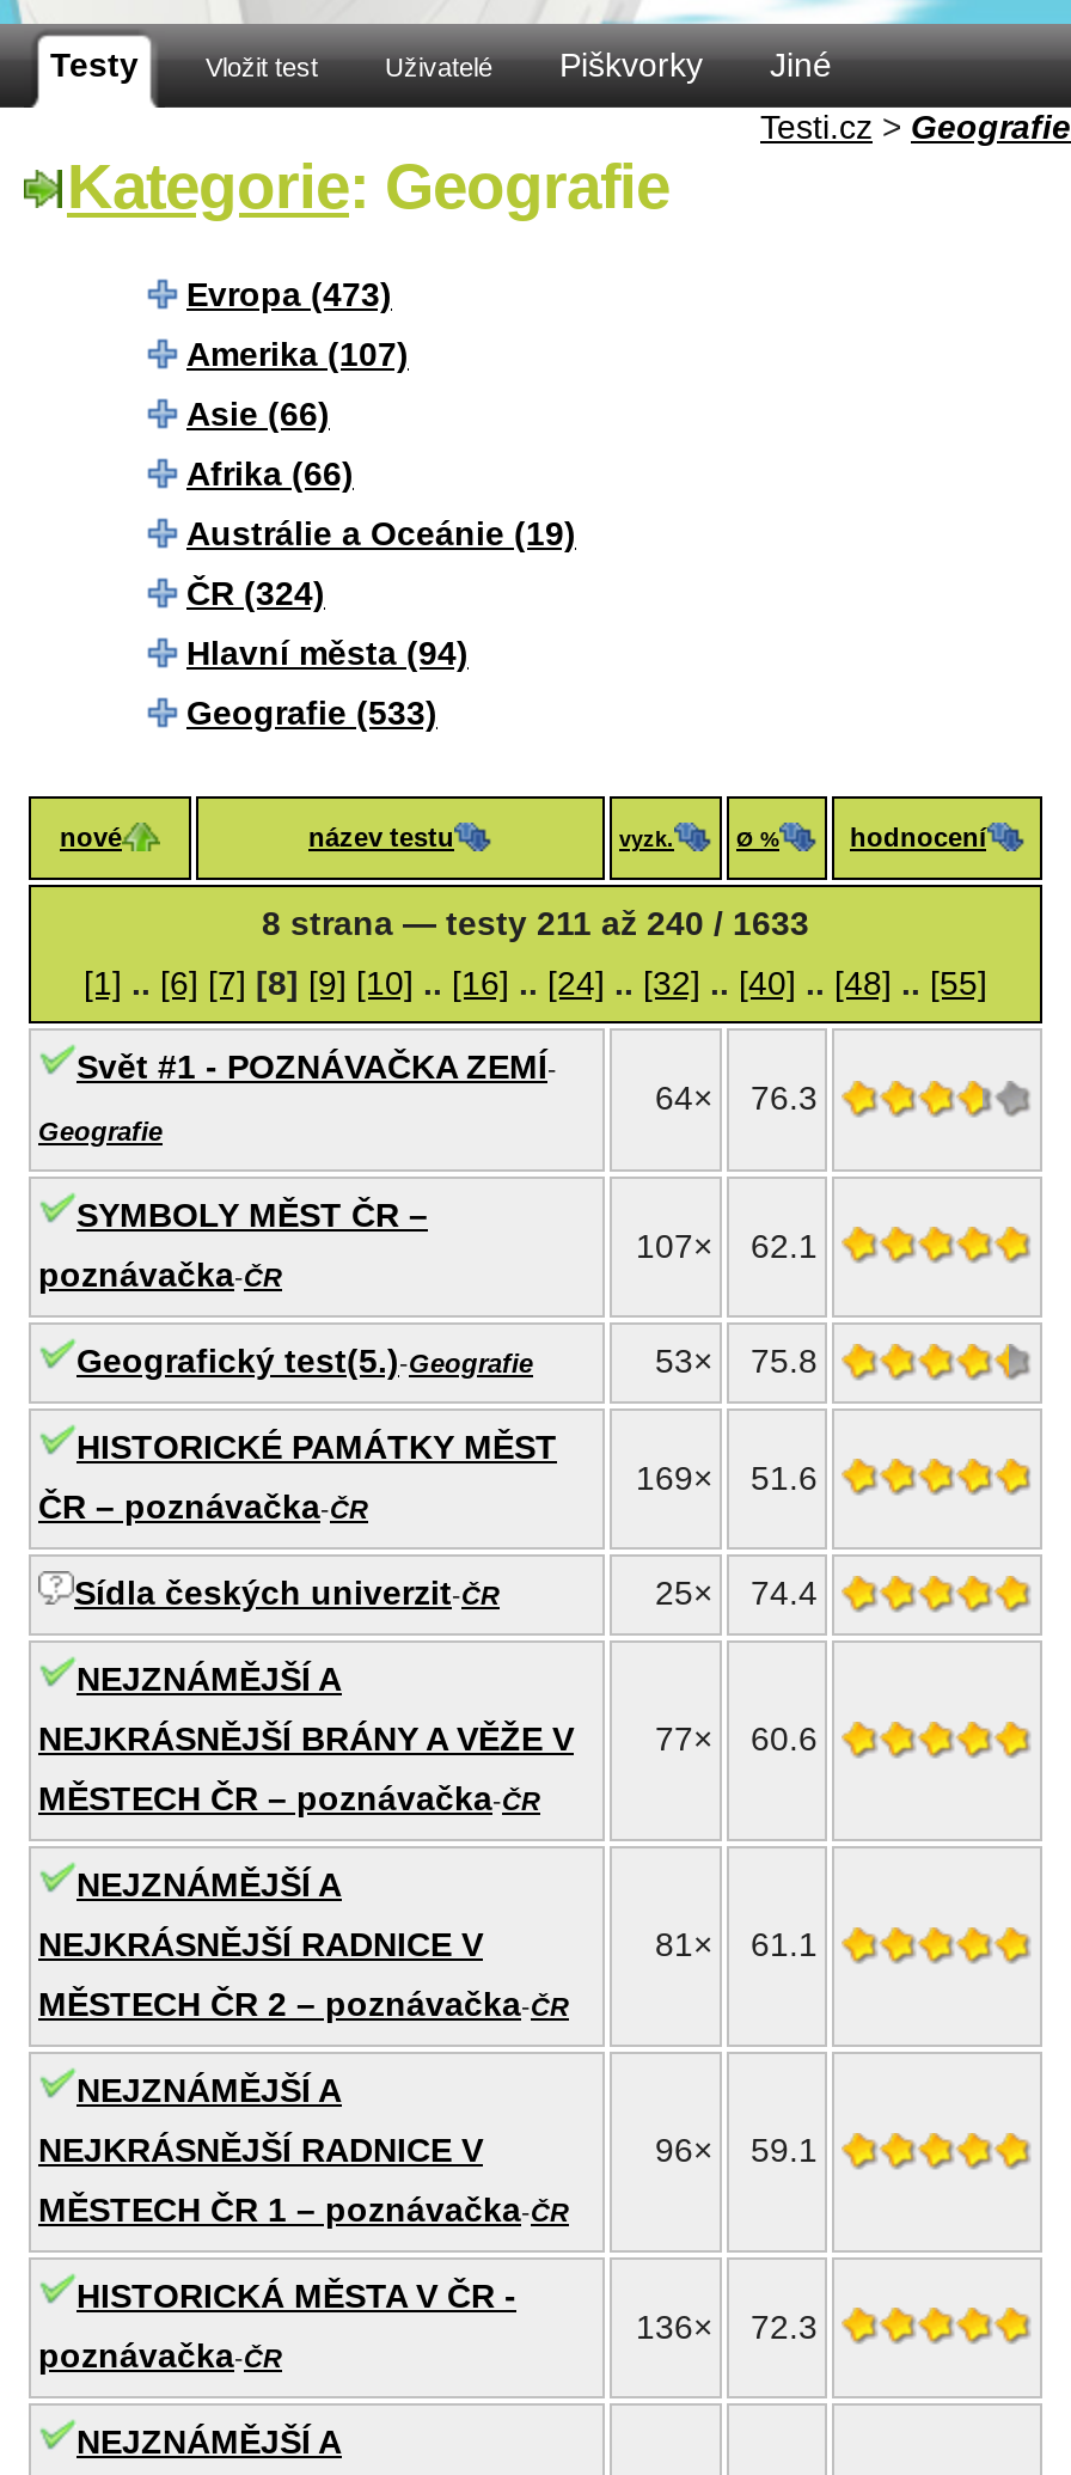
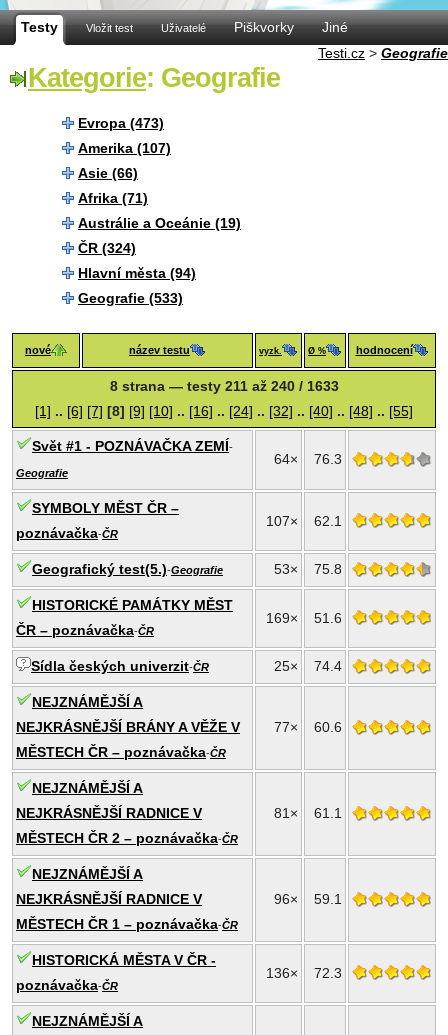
[186,454,354,493] Afrika (66) -> [78,190,148,206] Afrika (71)

